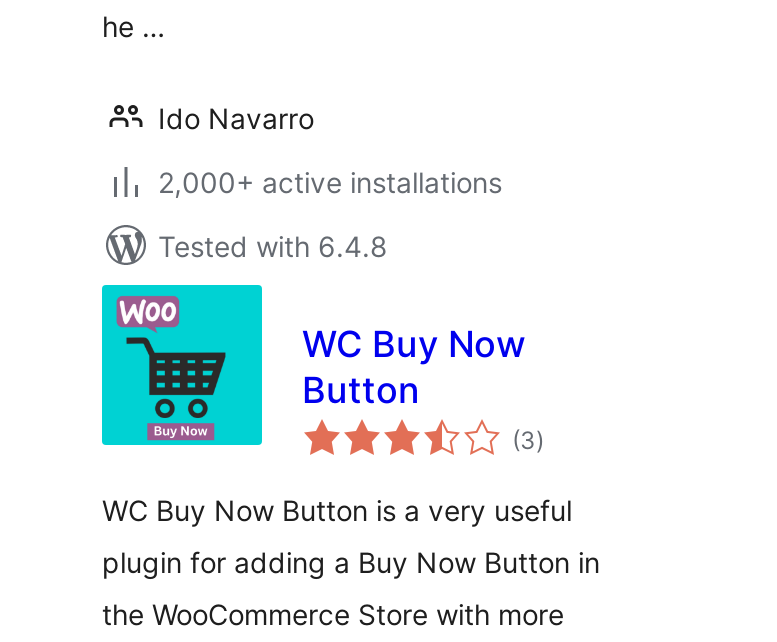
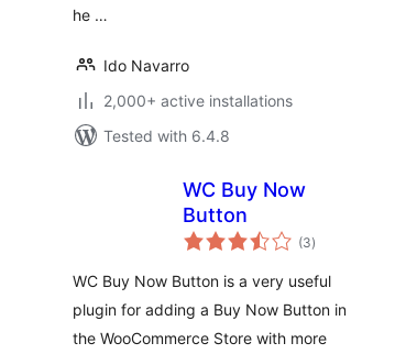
[100,283,264,447] [image] -> none

